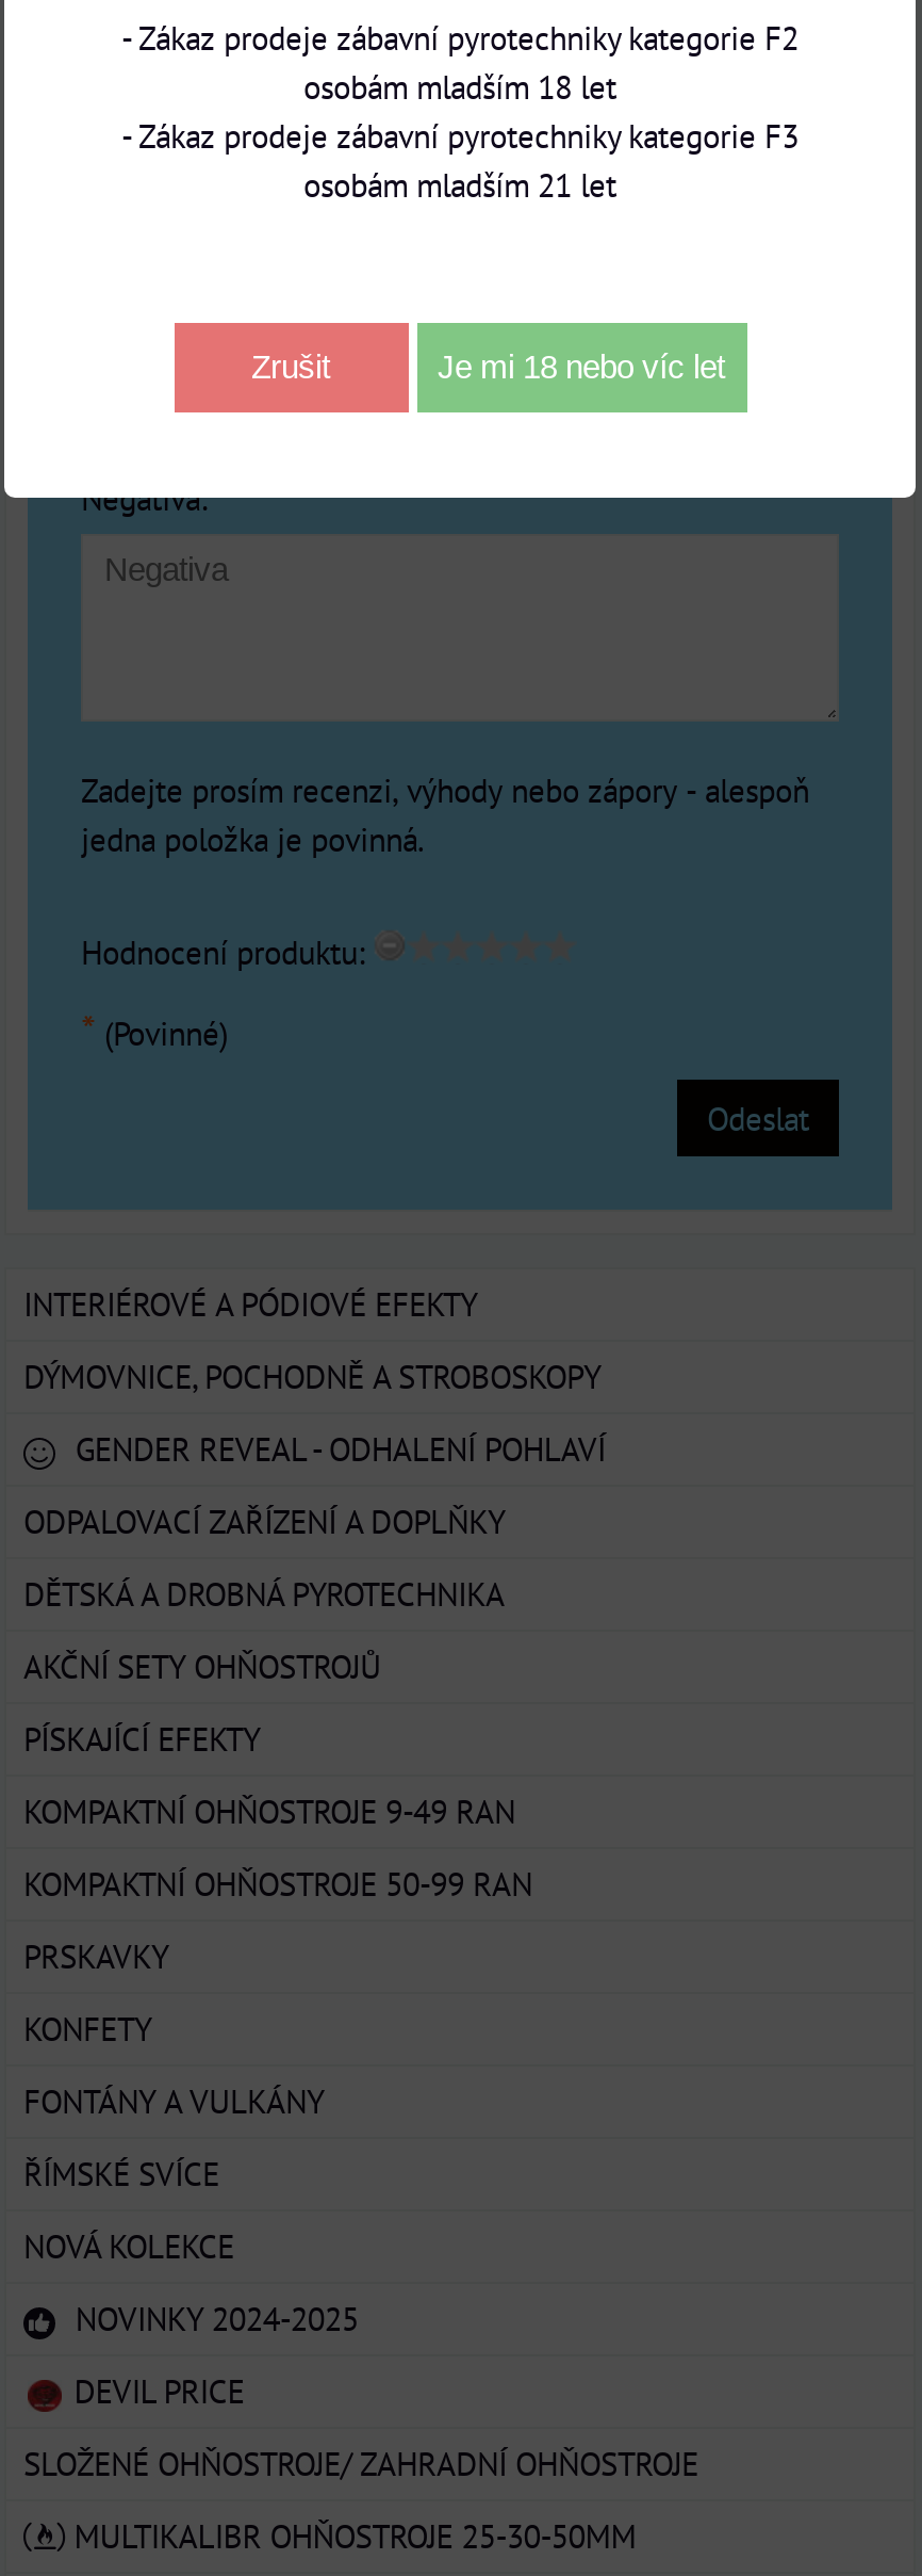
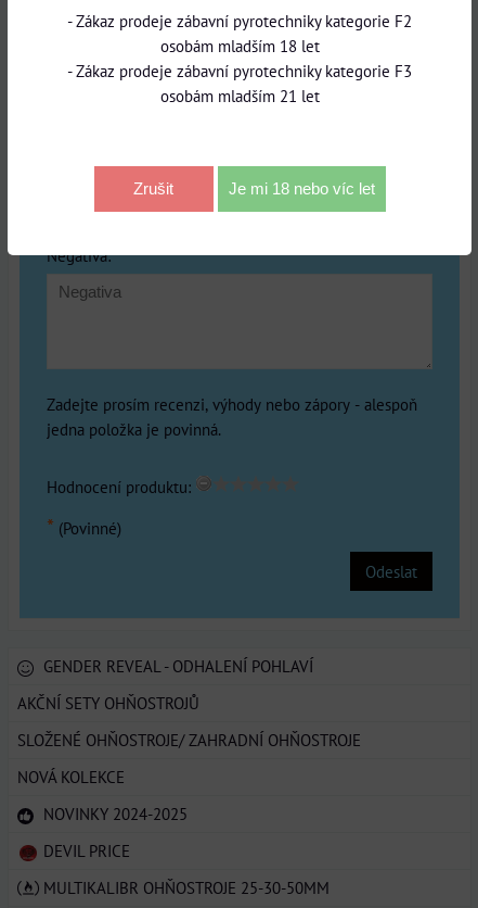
[23,1282,600,1397] INTERIÉROVÉ A PÓDIOVÉ EFEKTY | DÝMOVNICE, POCHODNĚ A STROBOSKOPY -> none
[23,1500,505,1615] ODPALOVACÍ ZAŘÍZENÍ A DOPLŇKY | DĚTSKÁ A DROBNÁ PYROTECHNIKA -> none
[23,1717,532,2194] PÍSKAJÍCÍ EFEKTY | KOMPAKTNÍ OHŇOSTROJE 9-49 RAN | KOMPAKTNÍ OHŇOSTROJE 50-99 RAN | PRSKAVKY | KONFETY | FONTÁNY A VULKÁNY | ŘÍMSKÉ SVÍCE -> none
moved [23,2442,698,2484] -> [17,729,361,751]: SLOŽENÉ OHŇOSTROJE/ ZAHRADNÍ OHŇOSTROJE

